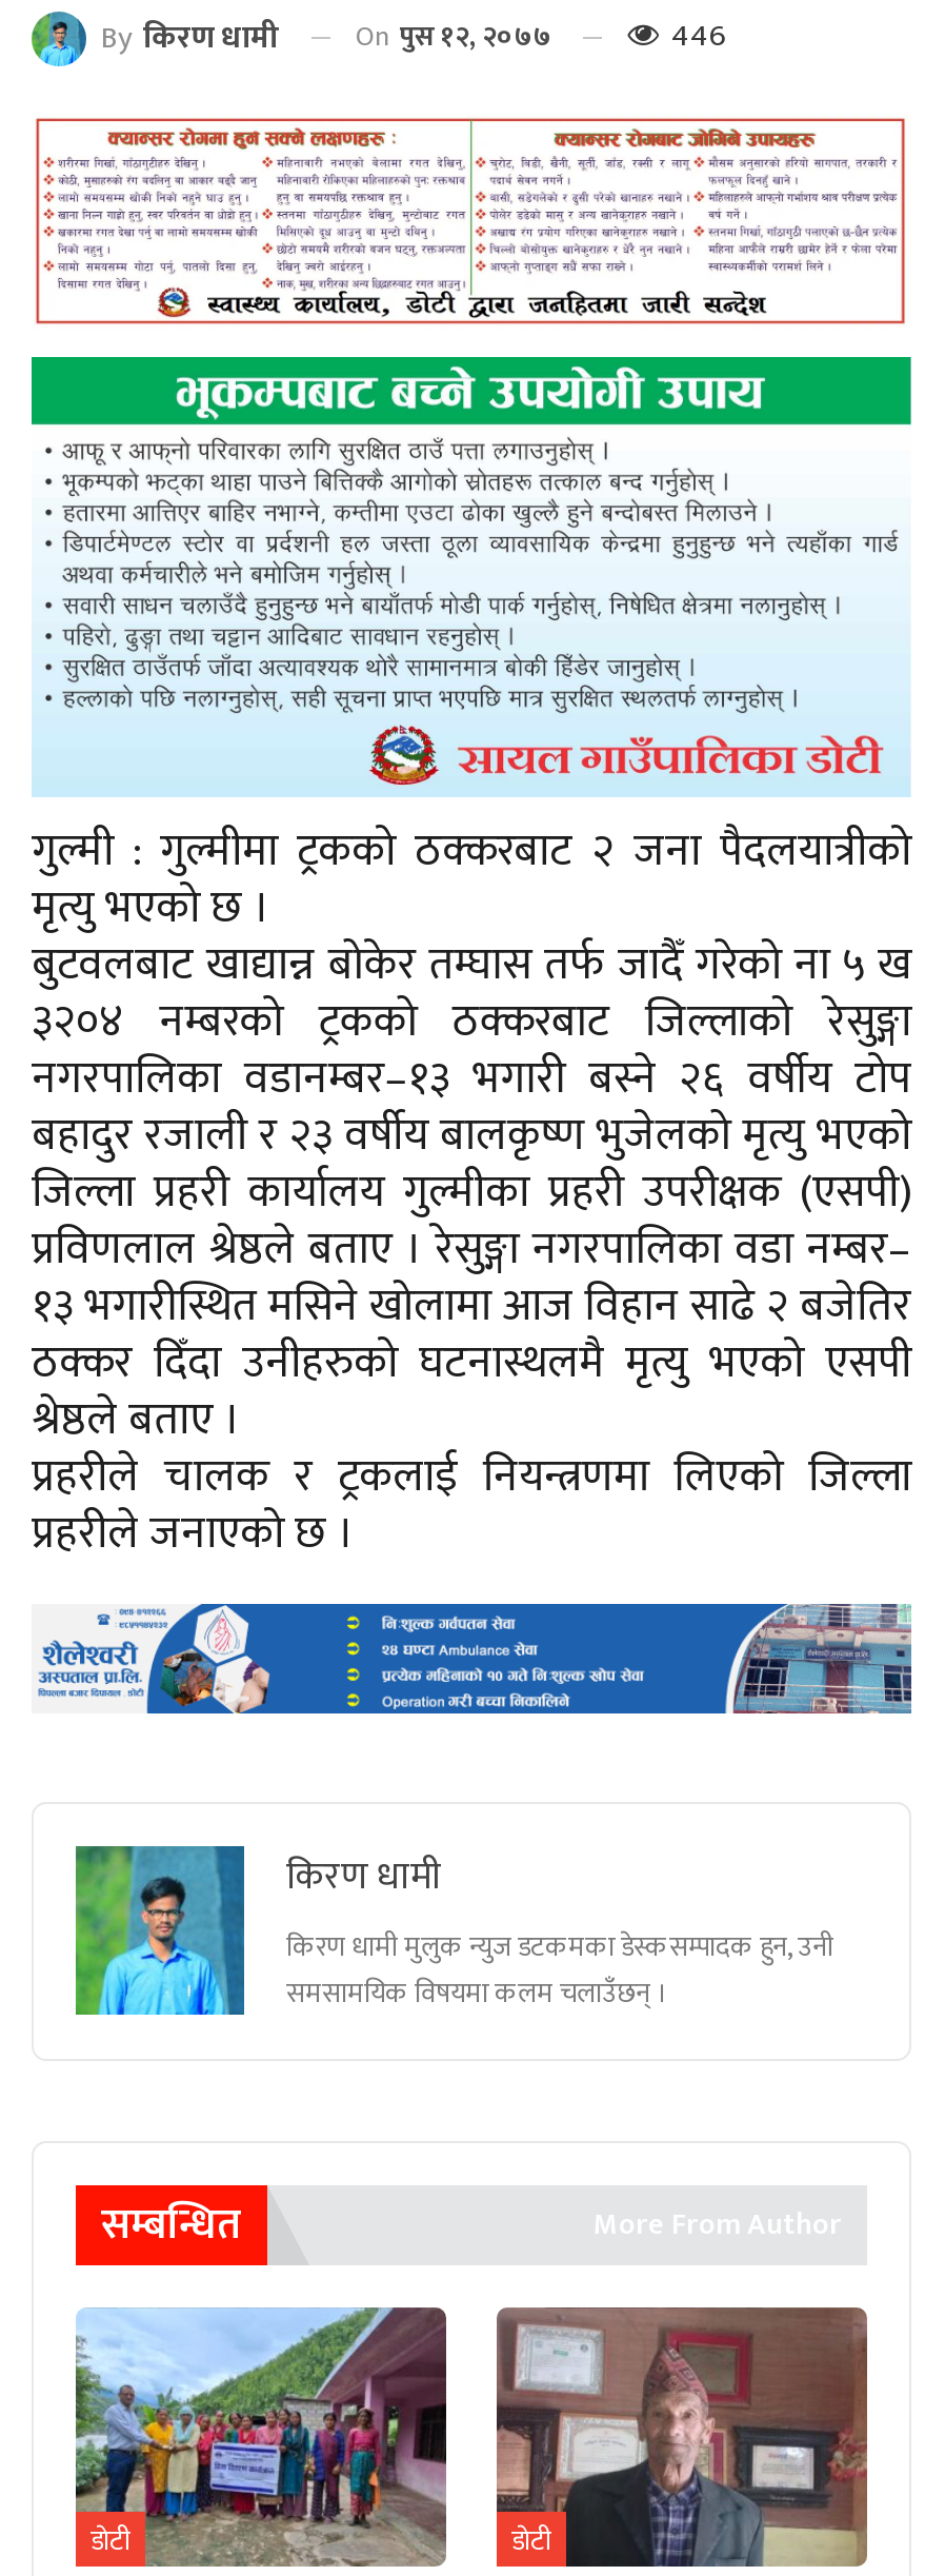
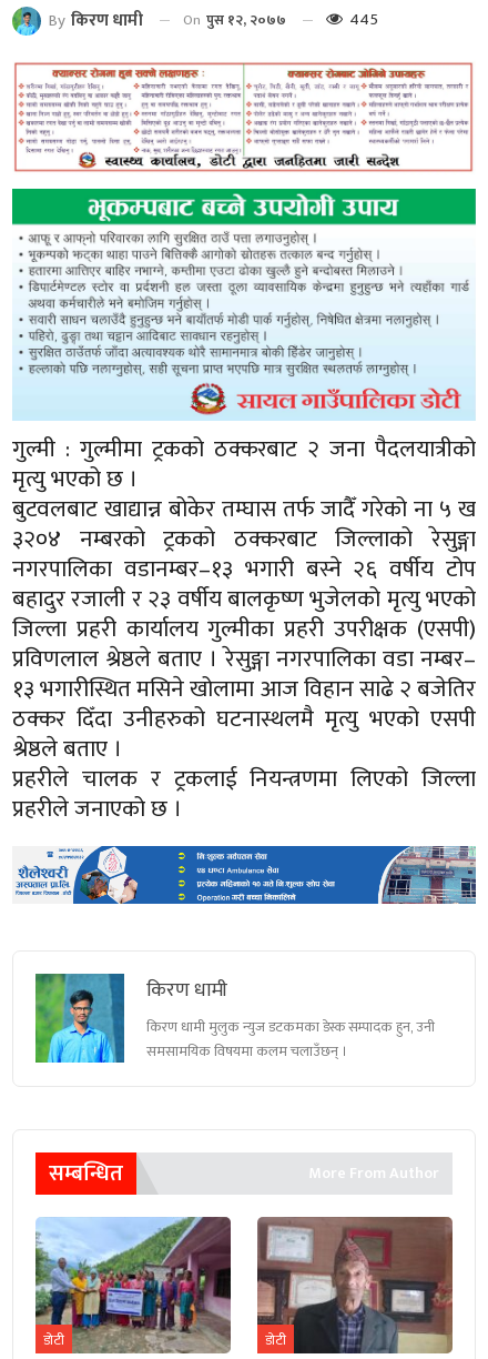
[665,9,726,62] 446 -> [346,6,378,33] 445

